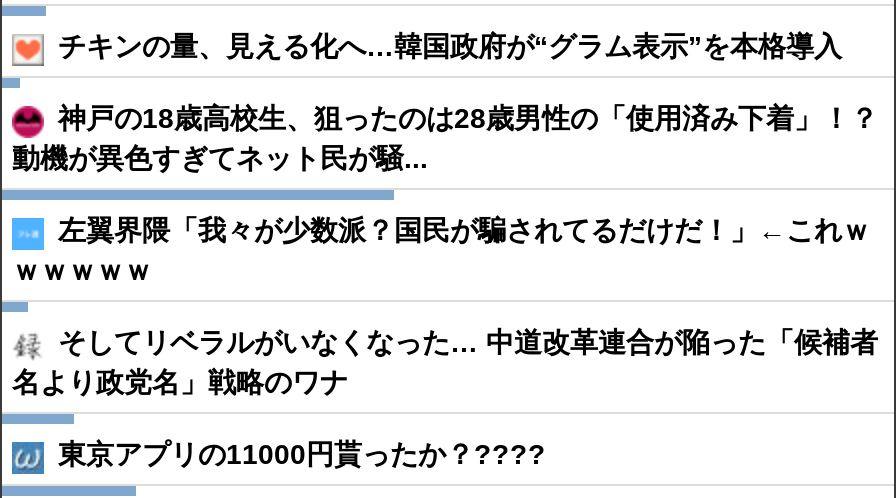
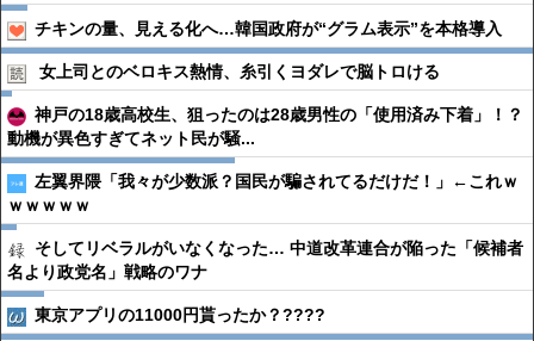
none -> [39,62,440,81] 女上司とのベロキス熱情、糸引くヨダレで脳トロける

